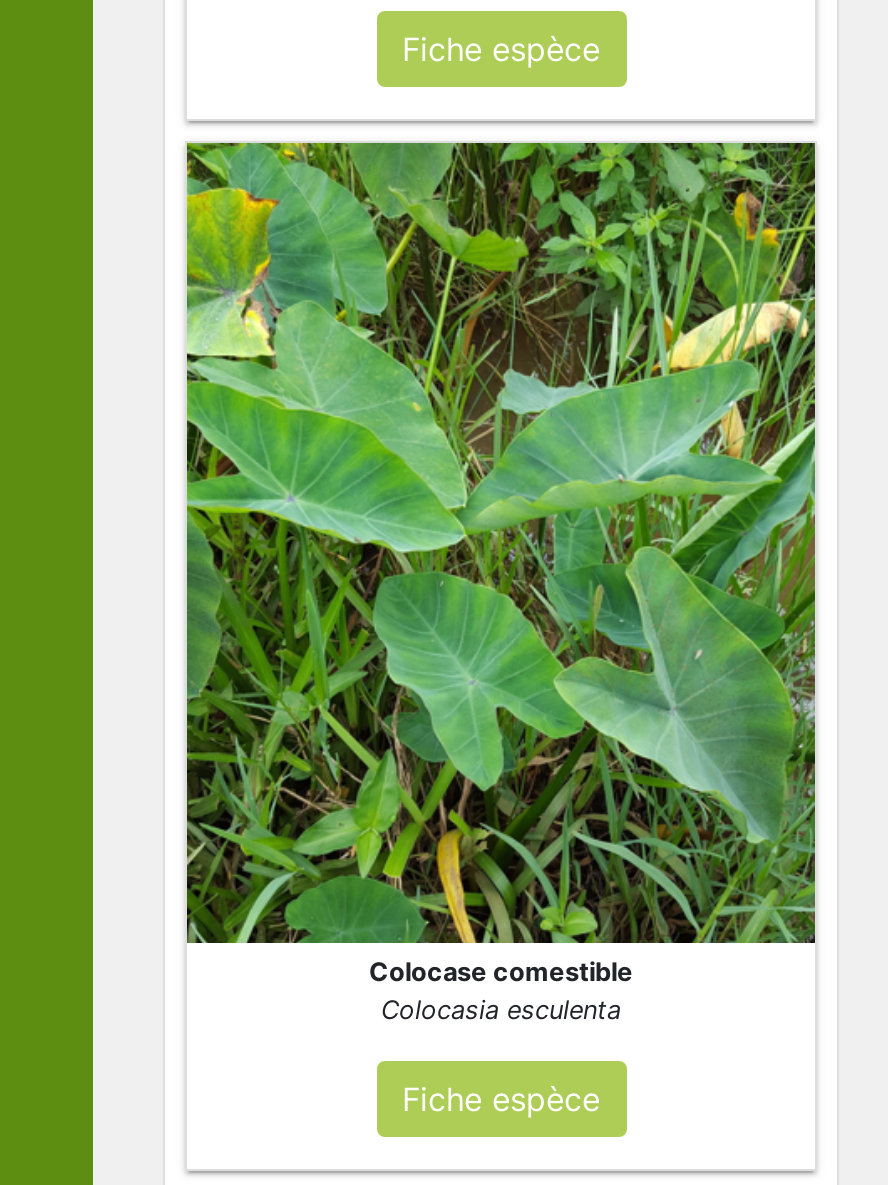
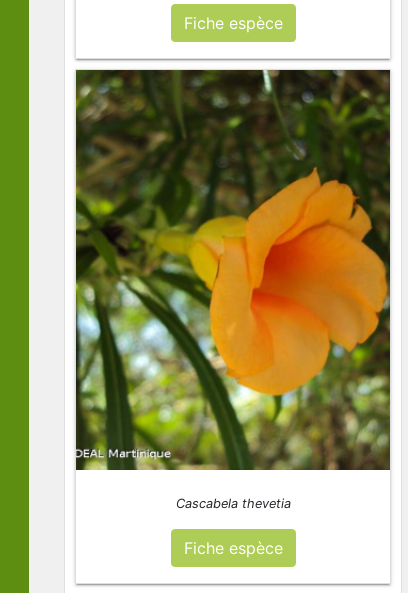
[185,141,817,1025] [image] | Colocase comestible | Colocasia esculenta -> [75,69,391,511] [image] | Cascabela thevetia

